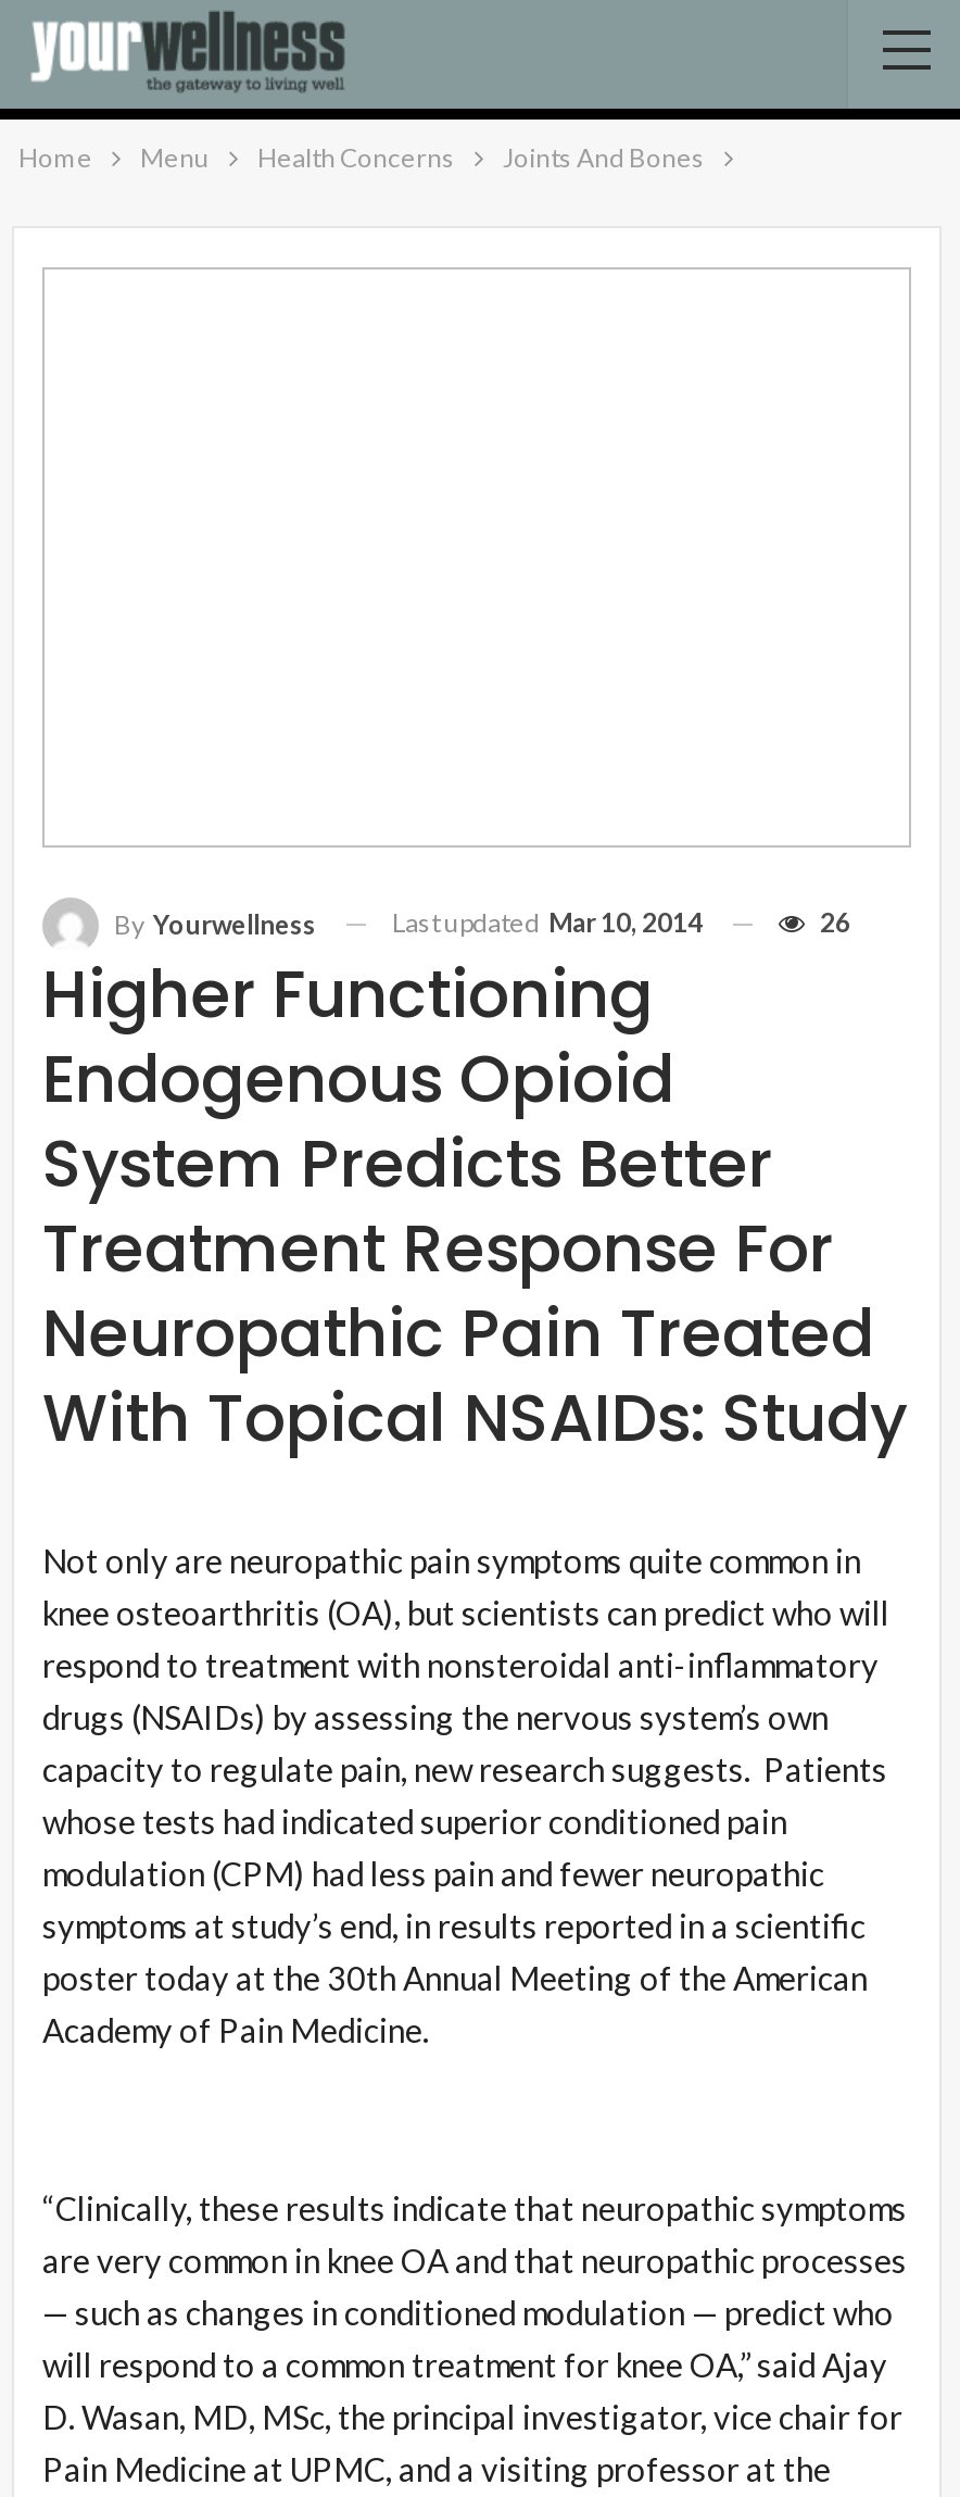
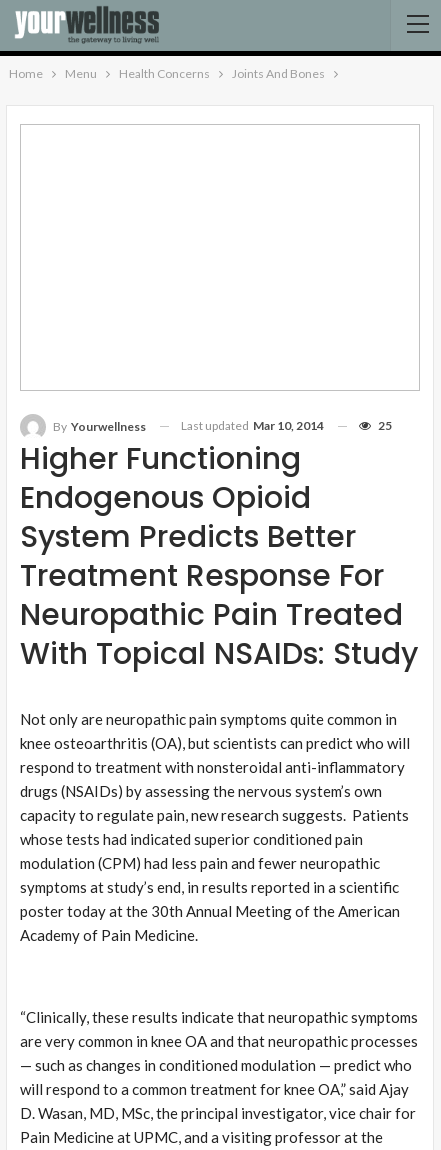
[820,906,850,938] 26 -> [378,418,392,433] 25

